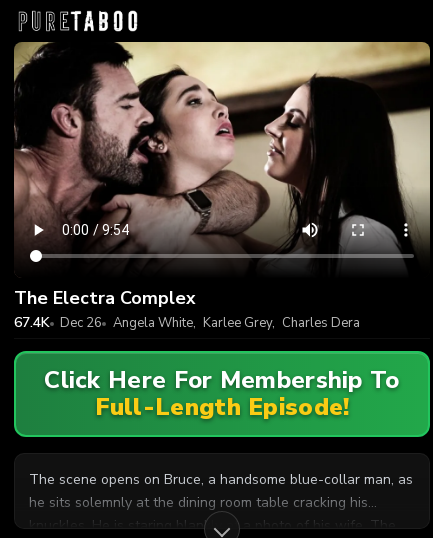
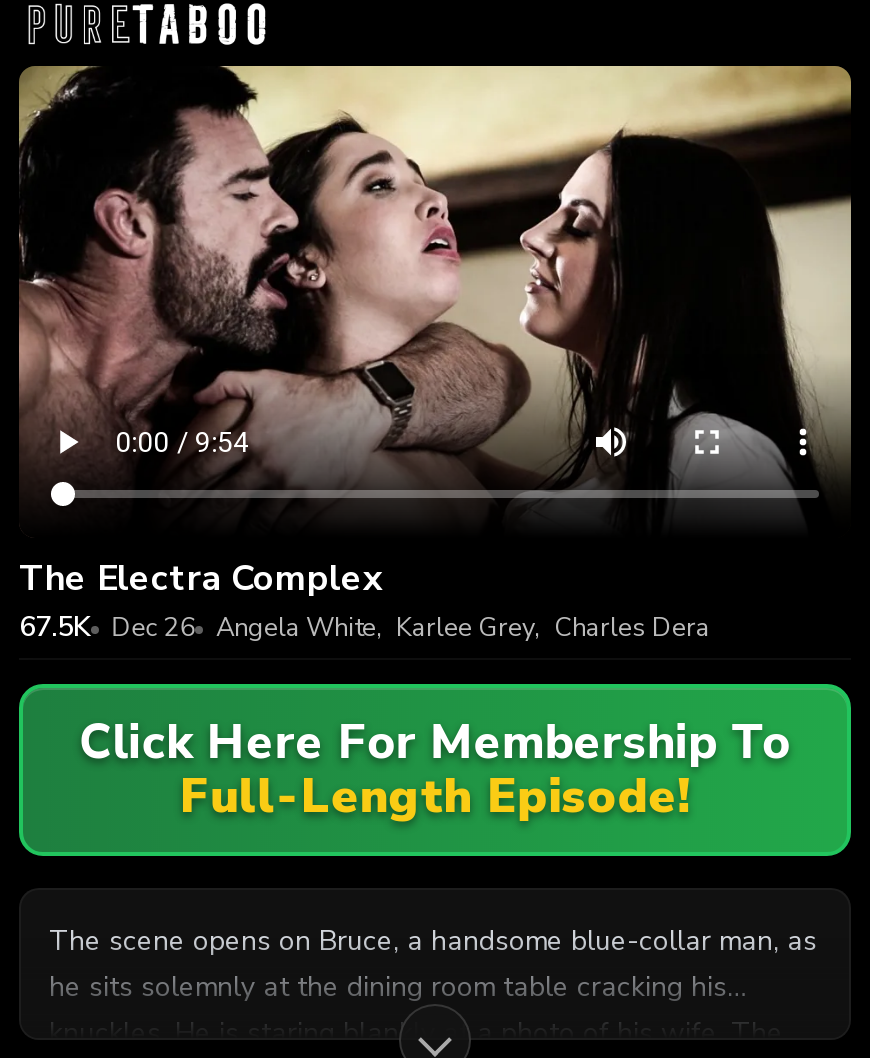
[14,313,359,332] 67.4K Dec 26 Angela White, Karlee Grey, Charles Dera -> [19,608,710,646] 67.5K Dec 26 Angela White, Karlee Grey, Charles Dera

